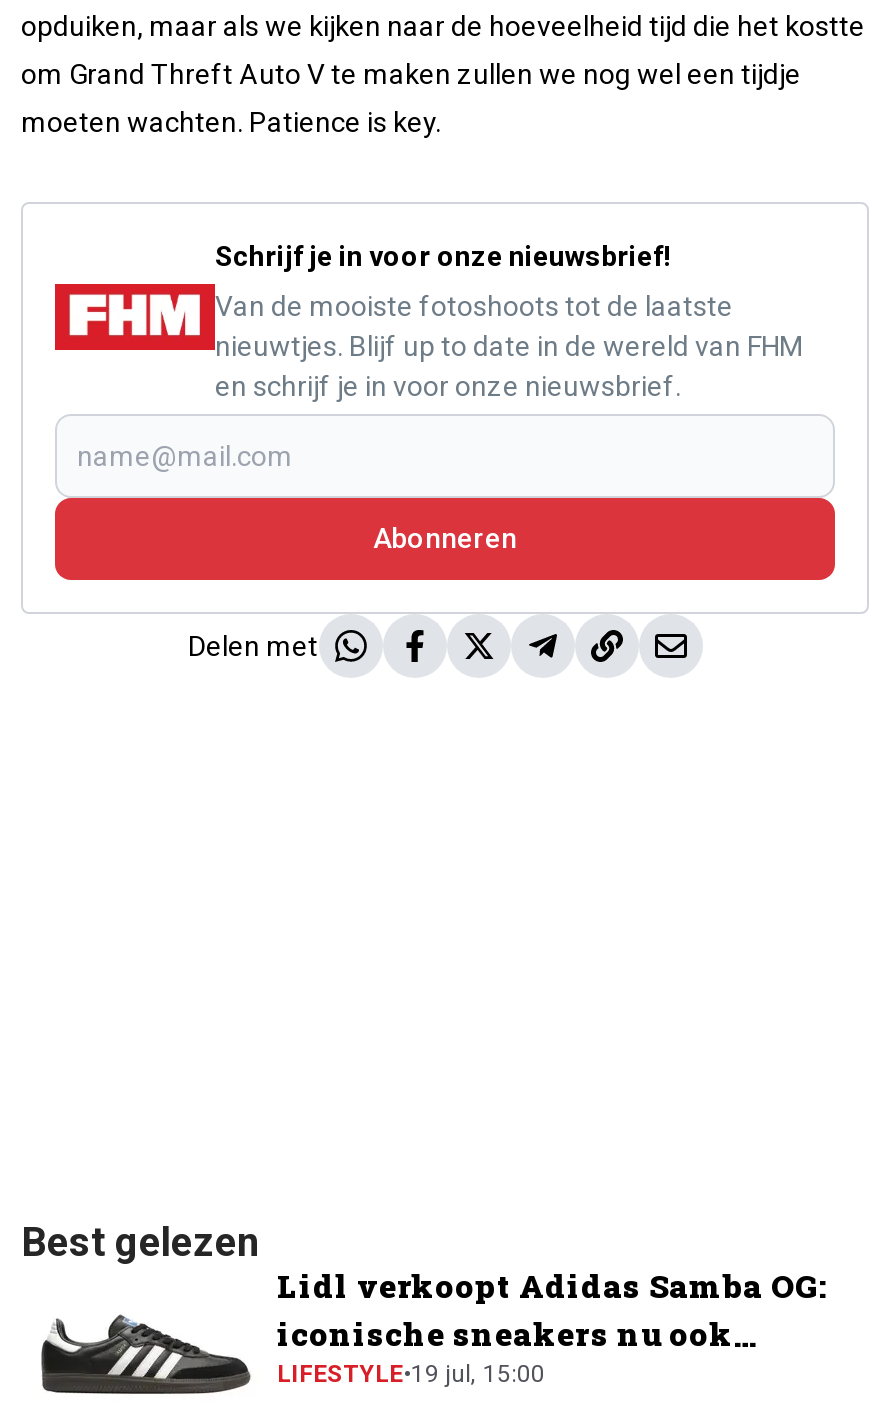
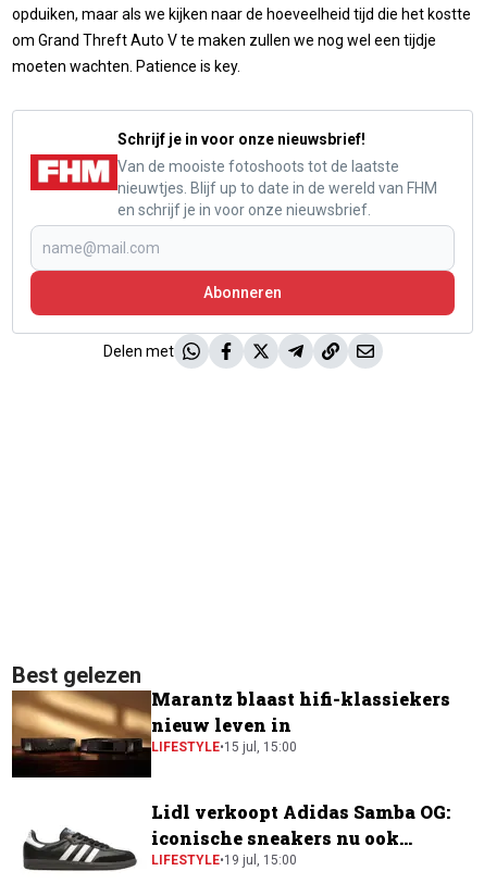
none -> [11,688,450,779] [image] | Marantz blaast hifi-klassiekers | nieuw leven in | LIFESTYLE•15 jul, 15:00

